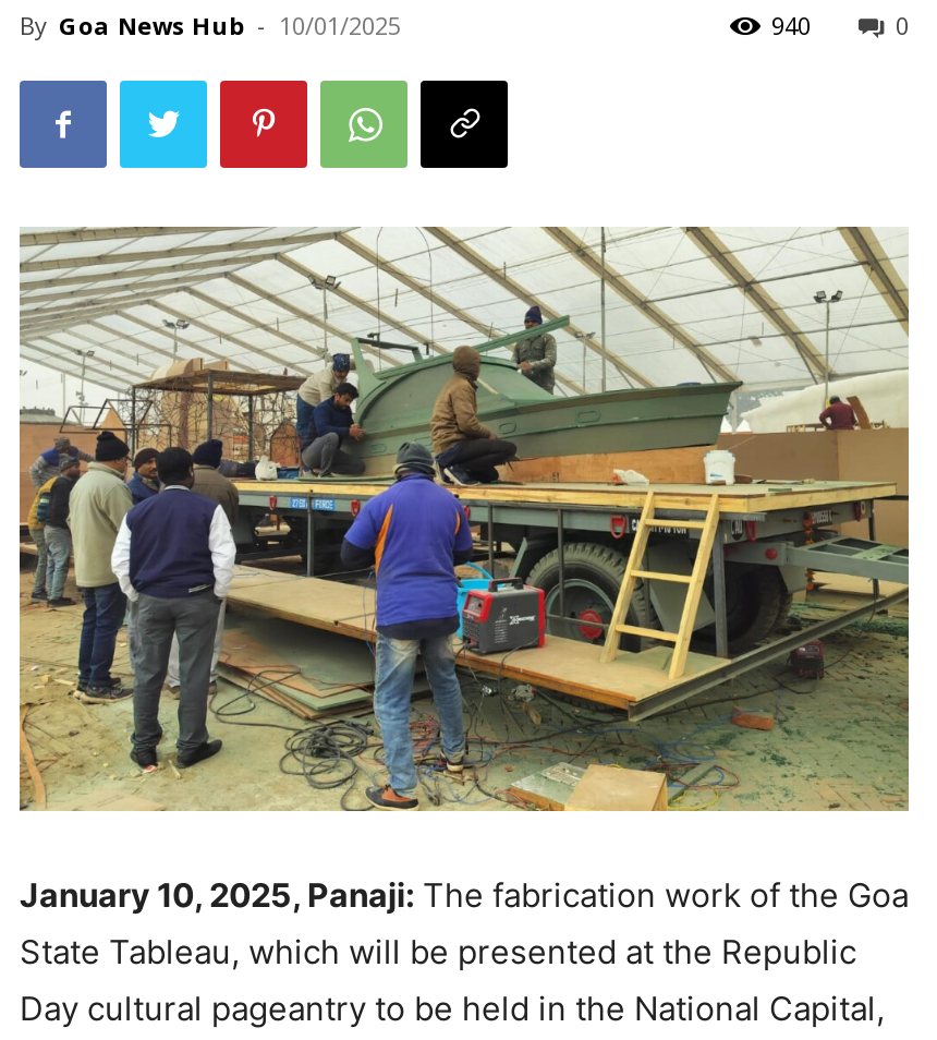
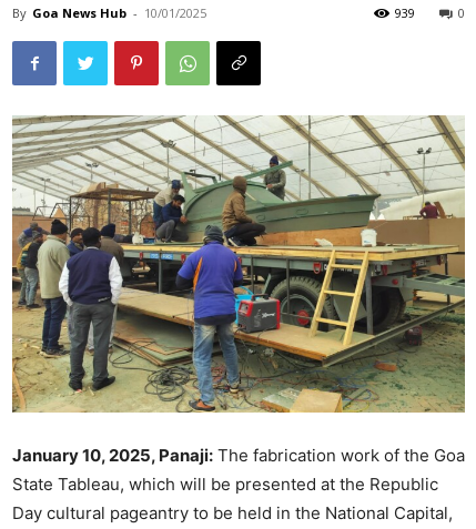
[771,9,811,41] 940 -> [395,4,415,21] 939

